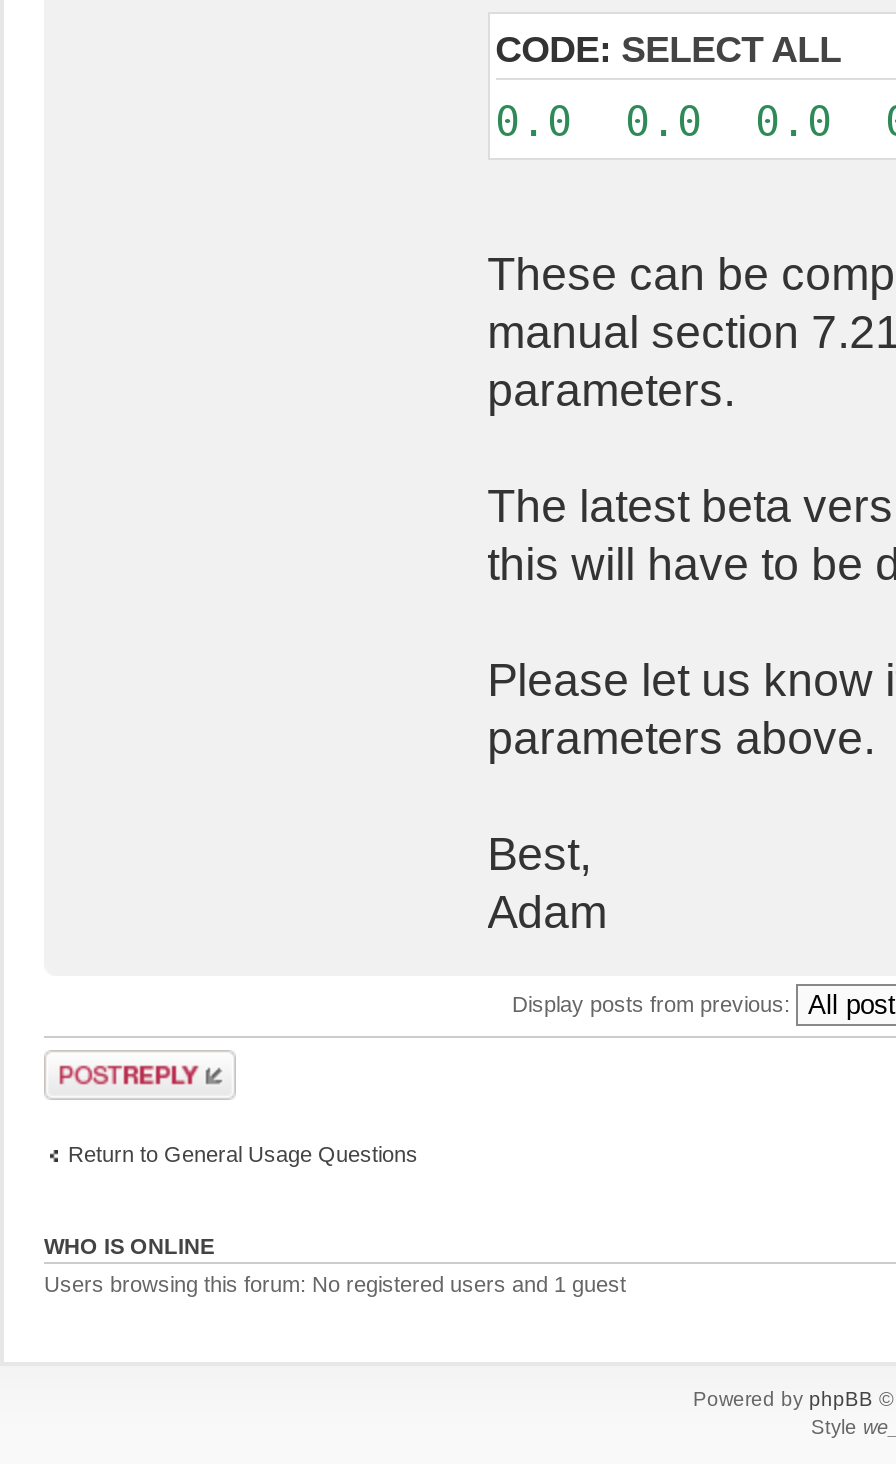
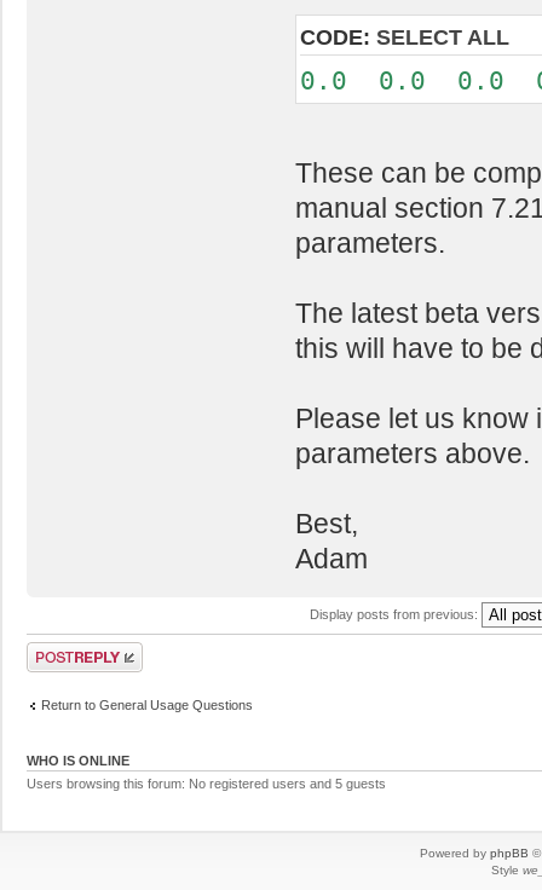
[44,1273,626,1297] Users browsing this forum: No registered users and 1 guest -> [27,777,386,791] Users browsing this forum: No registered users and 5 guests

